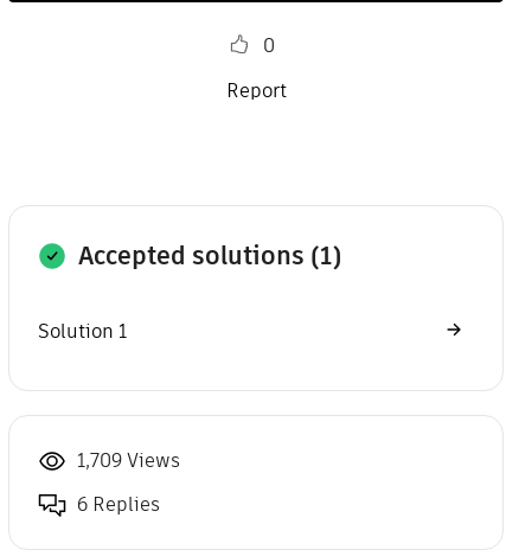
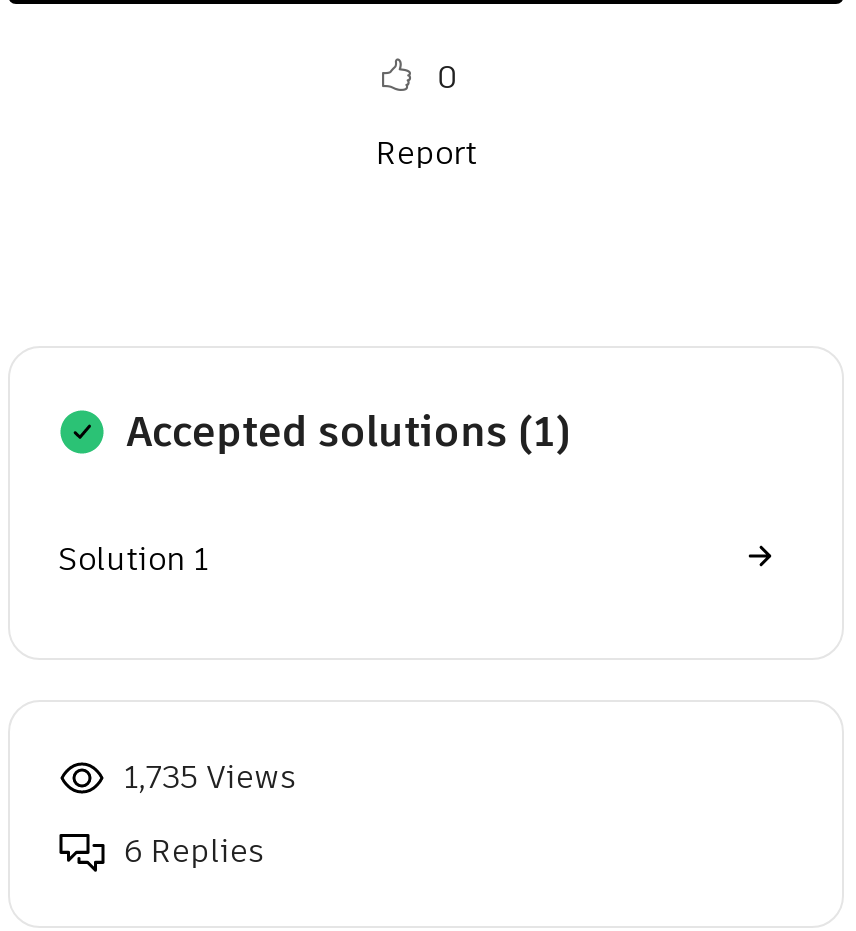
[72,447,180,474] 1,709 Views -> [116,754,296,800] 1,735 Views

